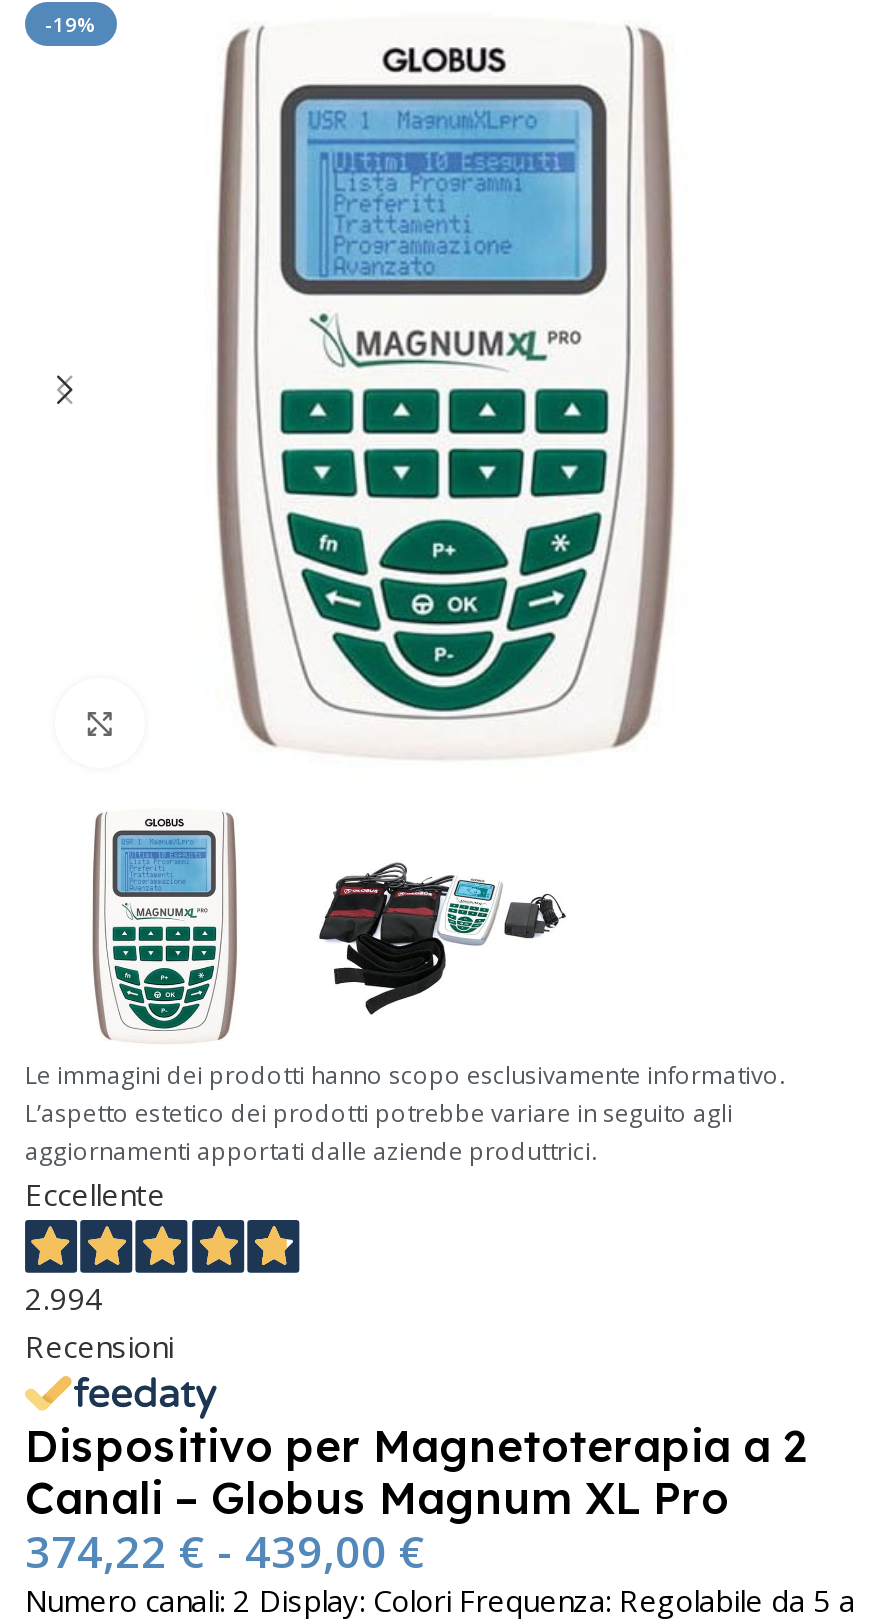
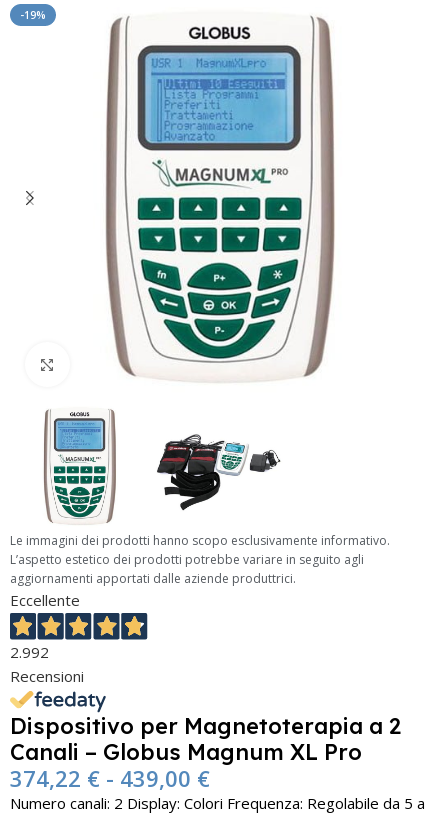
[25,1277,103,1317] 2.994 -> [10,642,49,662] 2.992

